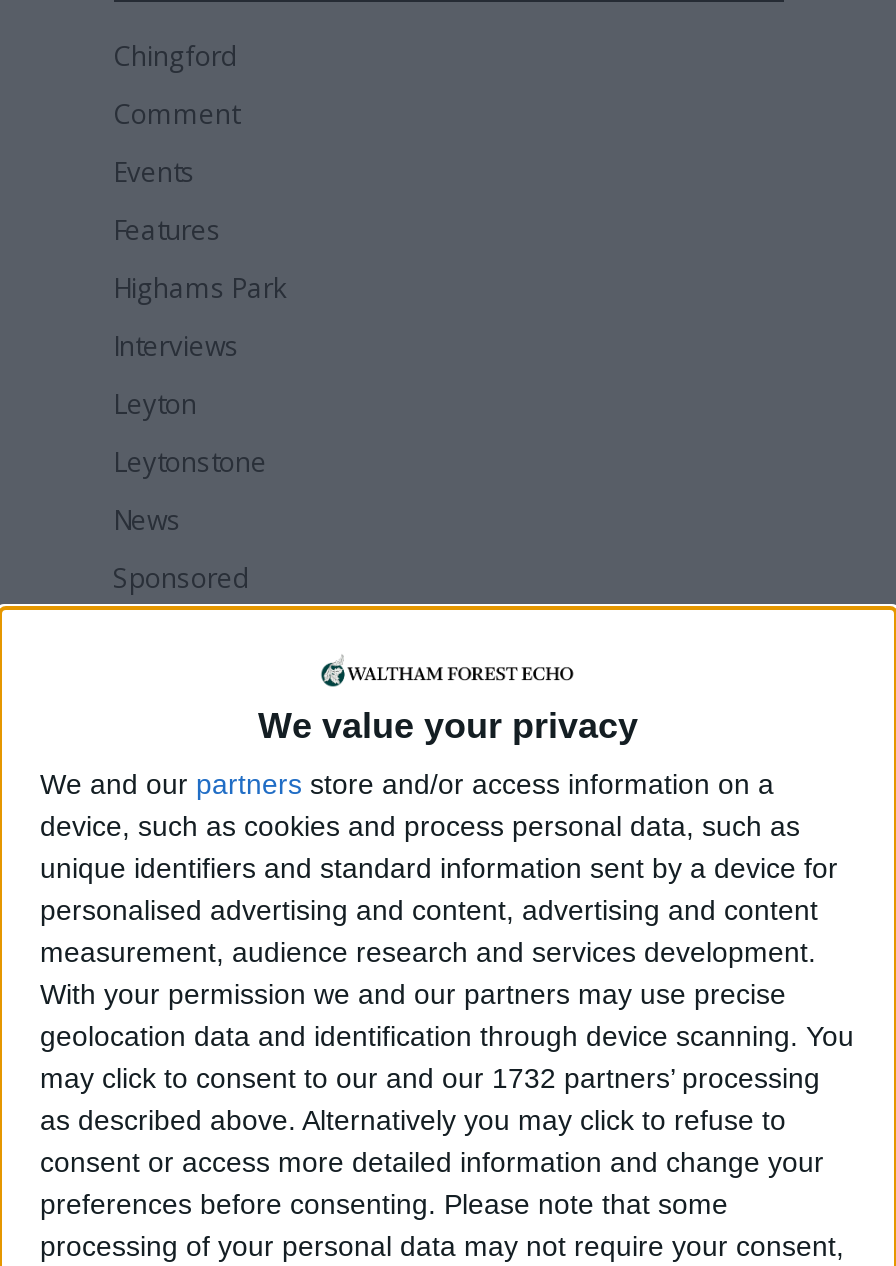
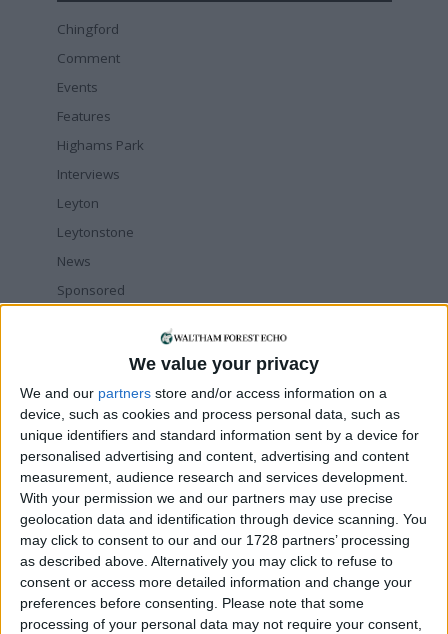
[40,1061,820,1093] may click to consent to our and our 1732 partners’ processing -> [20,532,410,548] may click to consent to our and our 1728 partners’ processing

